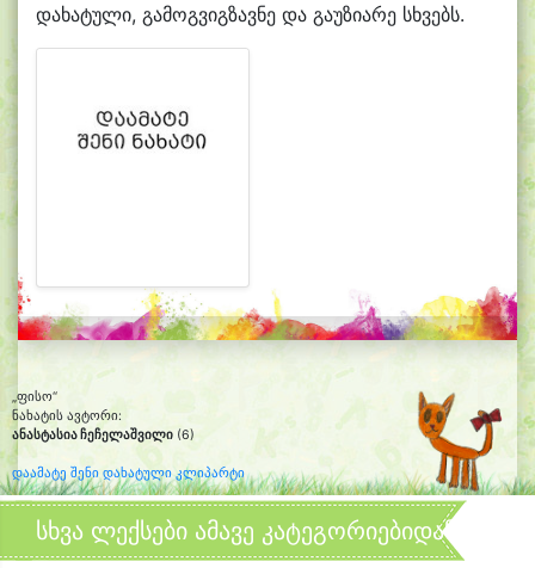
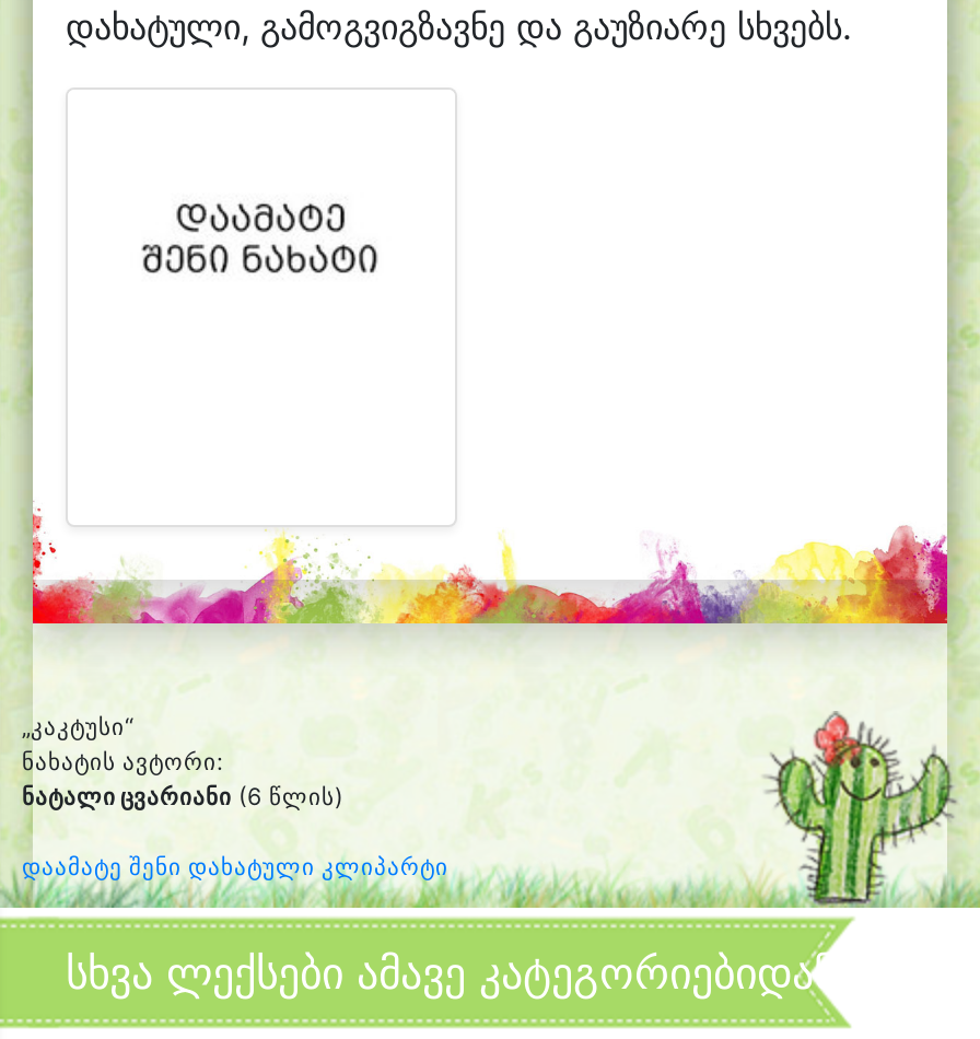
[12,389,57,404] „ფისო“ -> [22,712,133,741] „კაკტუსი“
[417,389,521,494] [image] -> [766,711,958,906] [image]
[12,427,195,442] ანასტასია ჩეჩელაშვილი (6) -> [22,782,343,811] ნატალი ცვარიანი (6 წლის)

